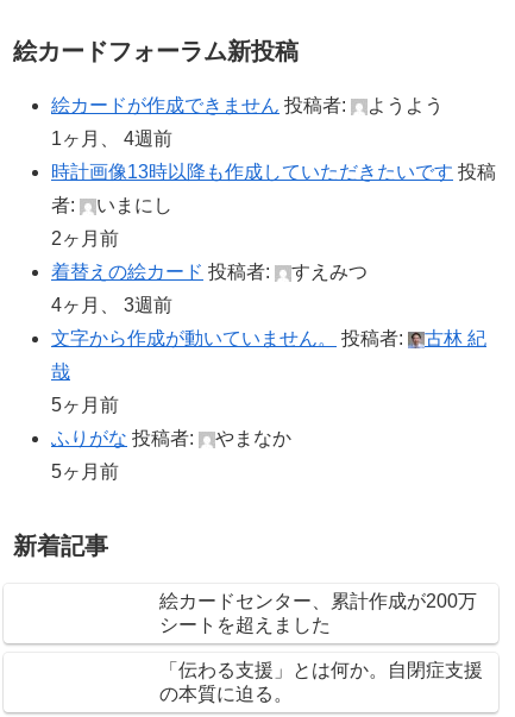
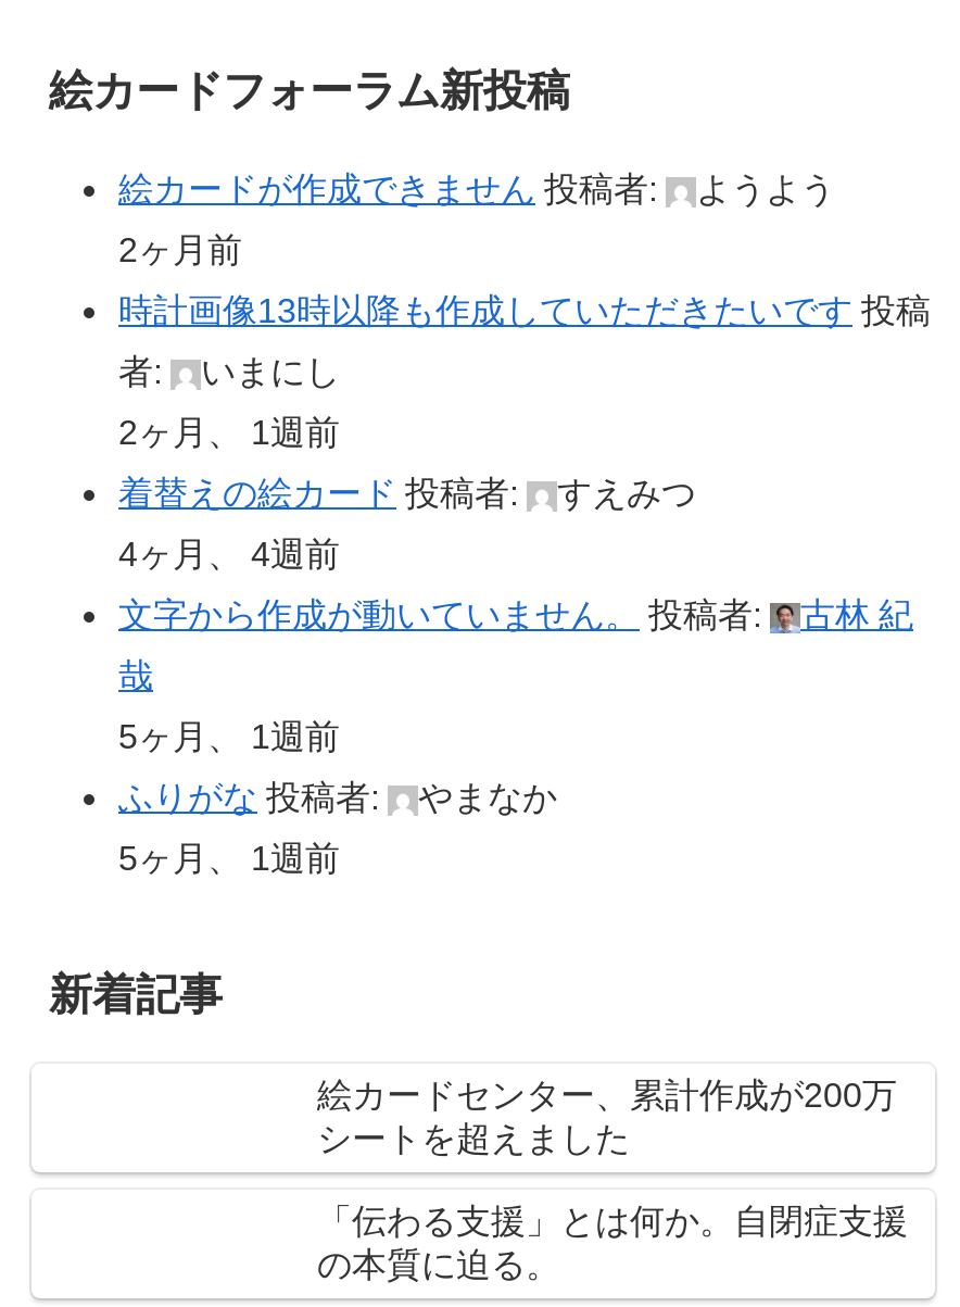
[51,128,172,148] 1ヶ月、 4週前 -> [118,231,242,268] 2ヶ月前
[51,228,119,248] 2ヶ月前 -> [118,413,340,450] 2ヶ月、 1週前
[51,295,172,315] 4ヶ月、 3週前 -> [118,535,340,572] 4ヶ月、 4週前
[51,394,119,415] 5ヶ月前 -> [118,717,340,754] 5ヶ月、 1週前
[51,461,119,481] 5ヶ月前 -> [118,839,340,876] 5ヶ月、 1週前

